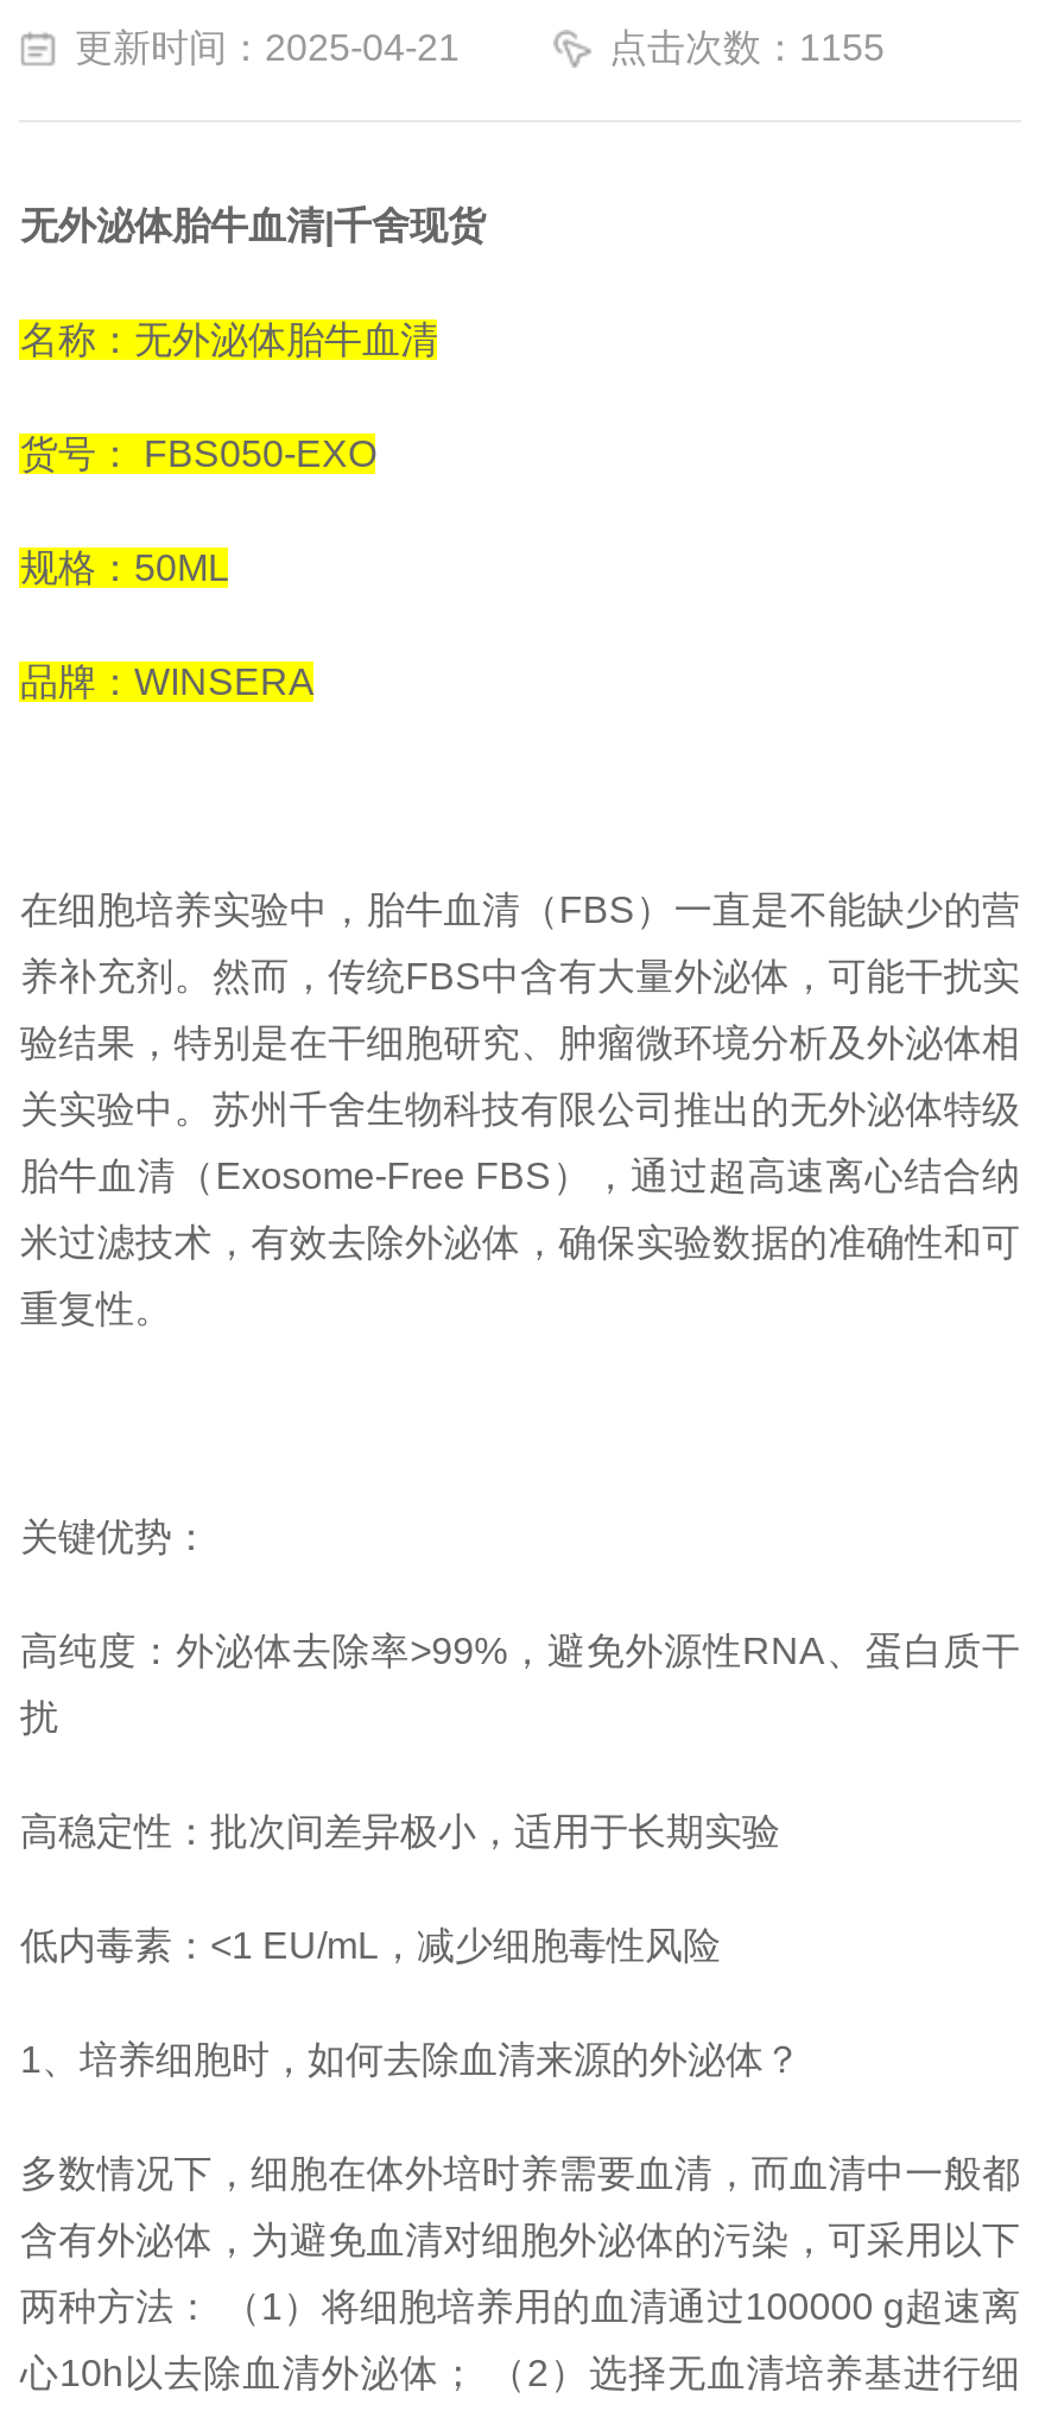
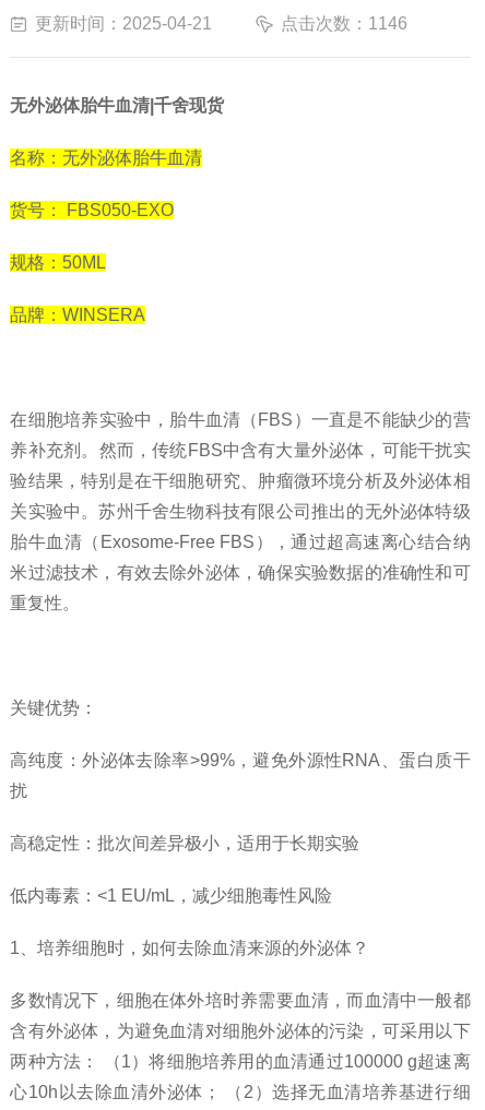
[609,27,884,68] 点击次数：1155 -> [281,14,408,33] 点击次数：1146

